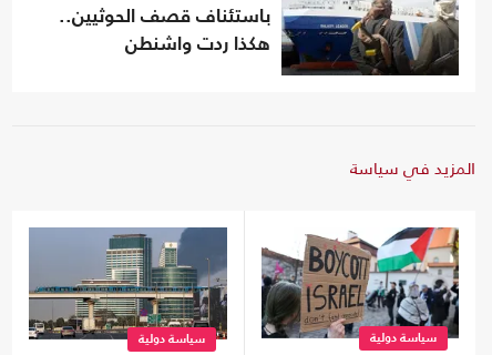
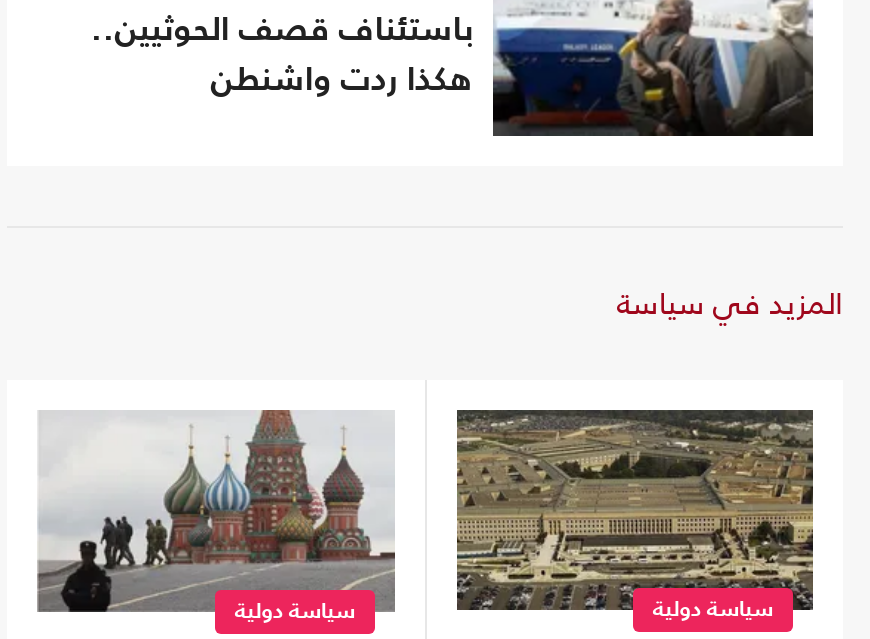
[29,226,228,339] [image] -> [37,408,395,612] [image]
[260,226,460,338] [image] -> [455,408,815,610] [image]

